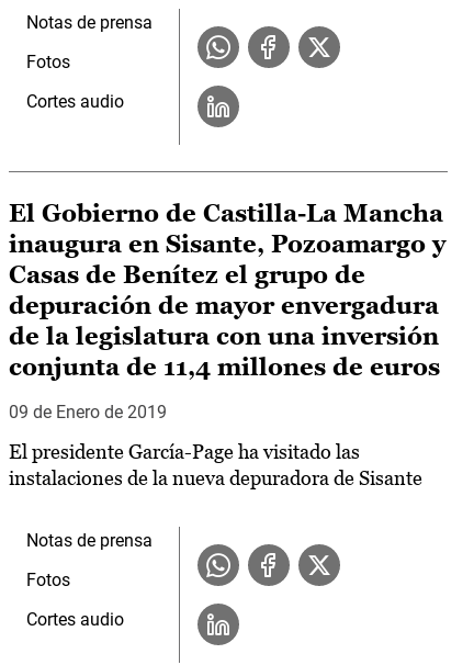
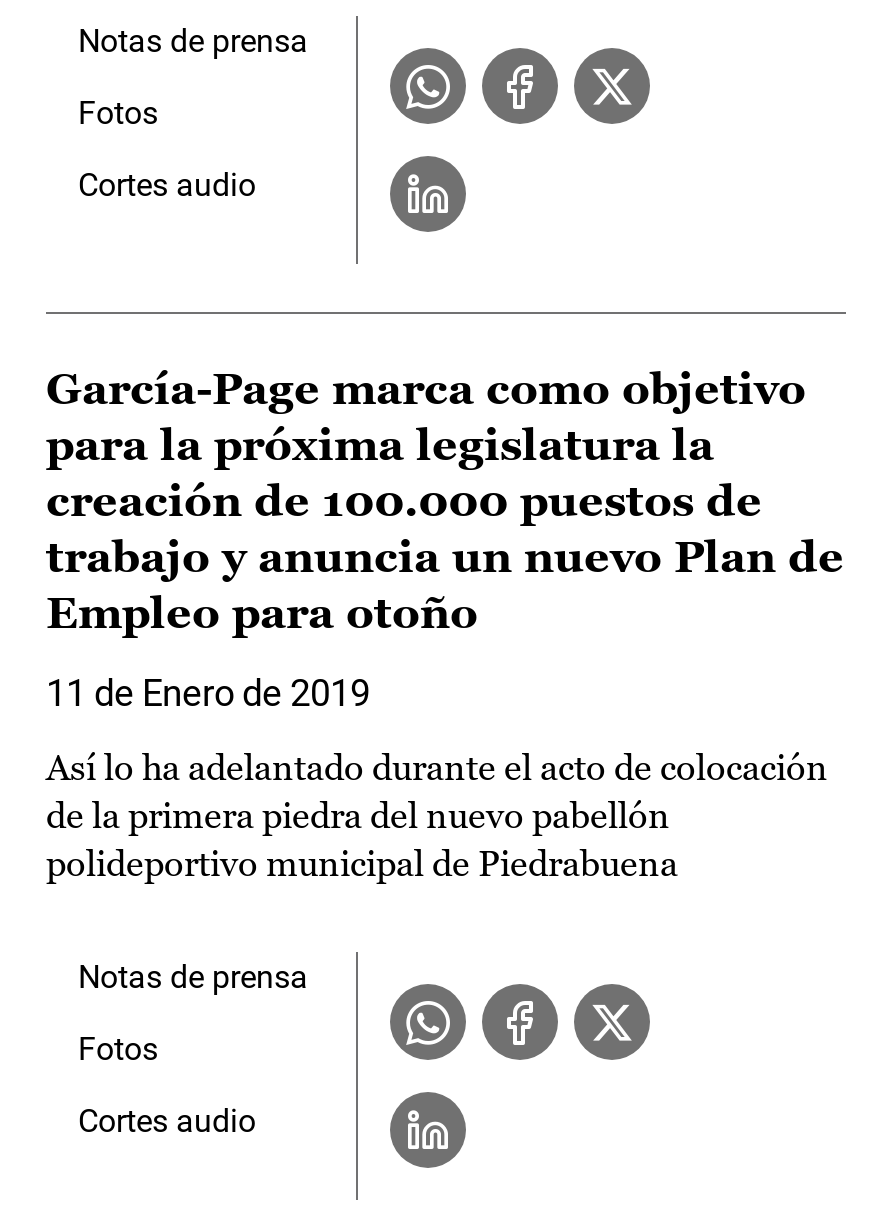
[9,200,445,381] El Gobierno de Castilla-La Mancha | inaugura en Sisante, Pozoamargo y | Casas de Benítez el grupo de | depuración de mayor envergadura | de la legislatura con una inversión | conjunta de 11,4 millones de euros -> [46,364,844,638] García-Page marca como objetivo | para la próxima legislatura la | creación de 100.000 puestos de | trabajo y anuncia un nuevo Plan de | Empleo para otoño
[9,402,167,423] 09 de Enero de 2019 -> [46,672,370,714] 11 de Enero de 2019
[9,440,422,490] El presidente García-Page ha visitado las | instalaciones de la nueva depuradora de Sisante -> [46,746,828,884] Así lo ha adelantado durante el acto de colocación | de la primera piedra del nuevo pabellón | polideportivo municipal de Piedrabuena

